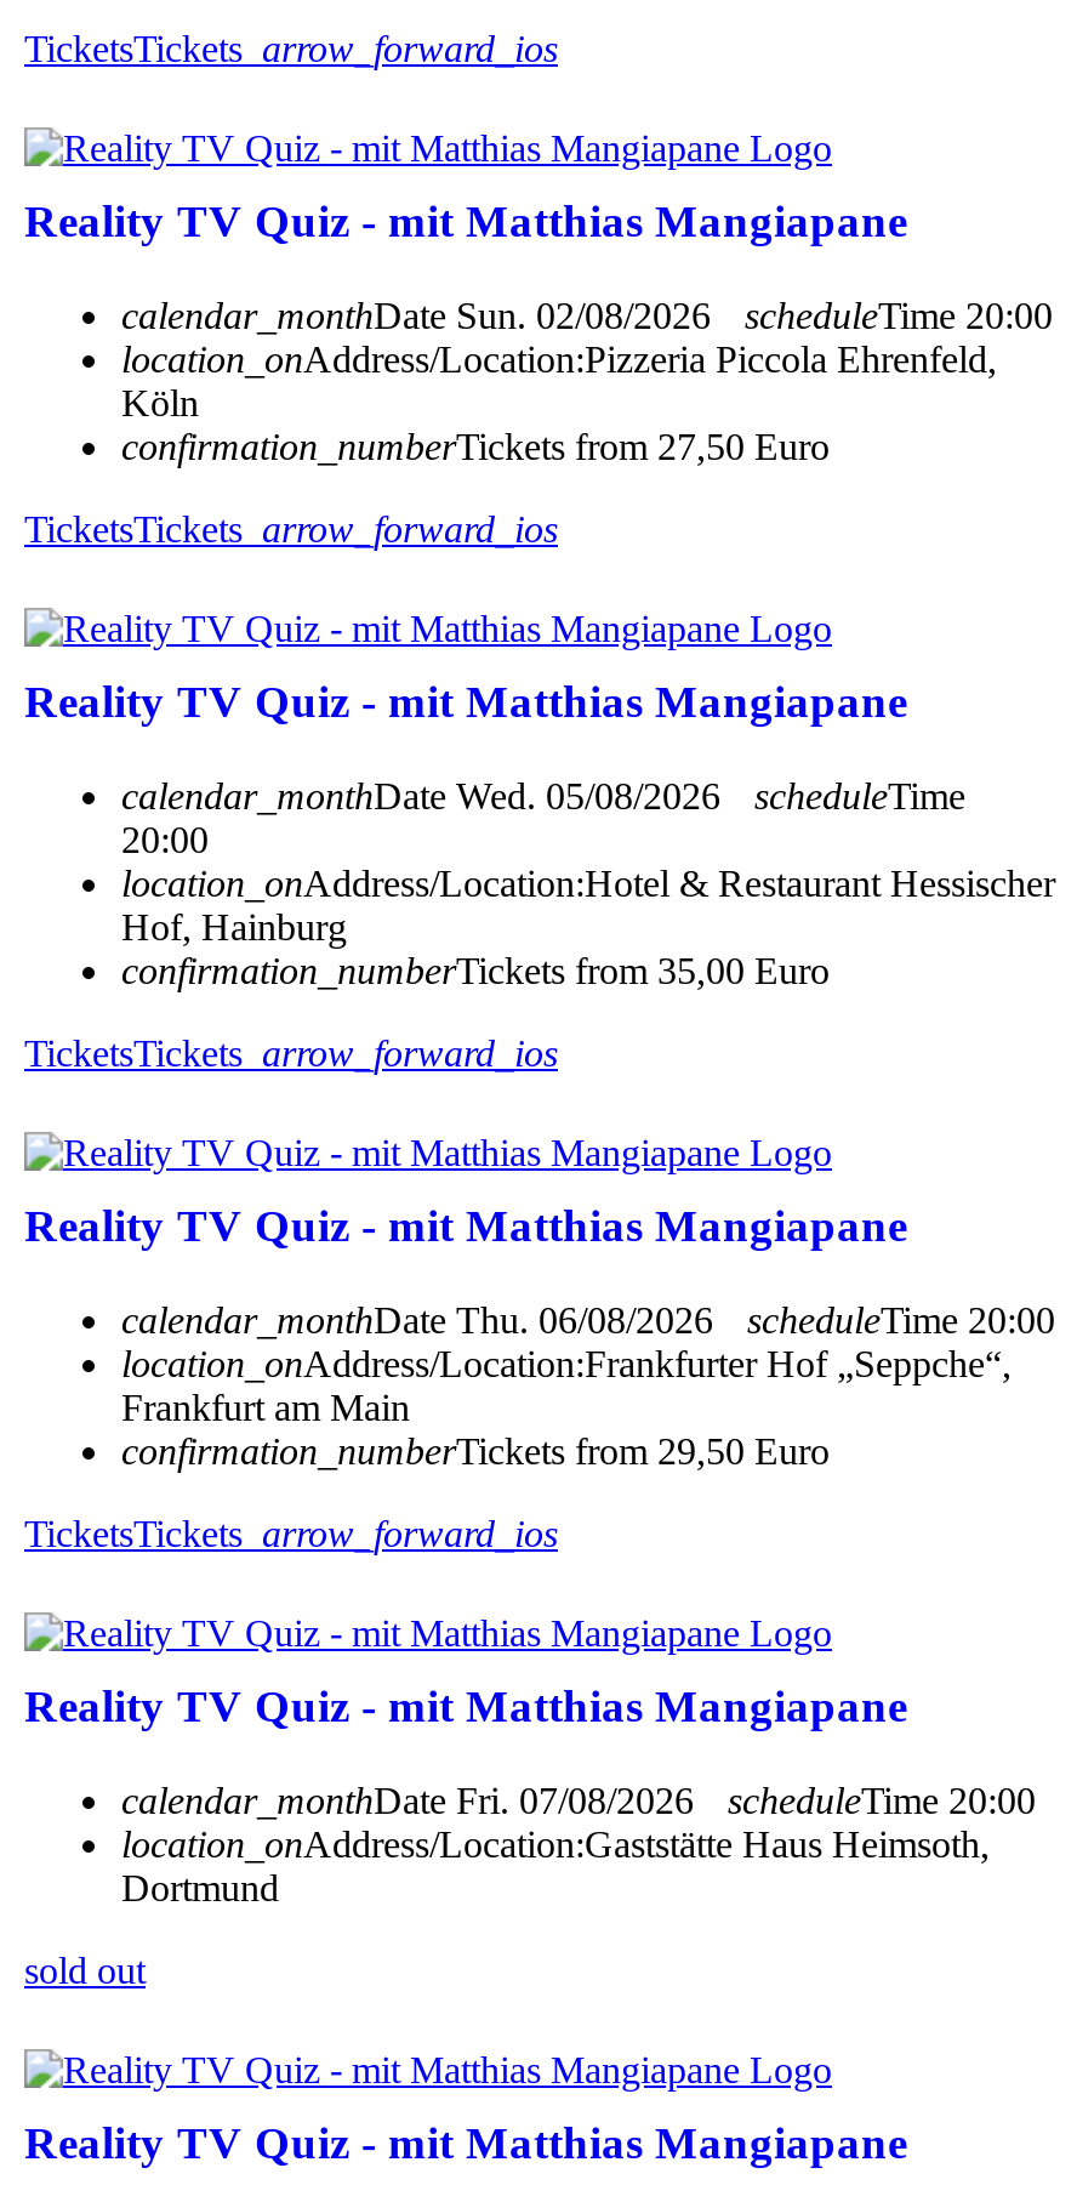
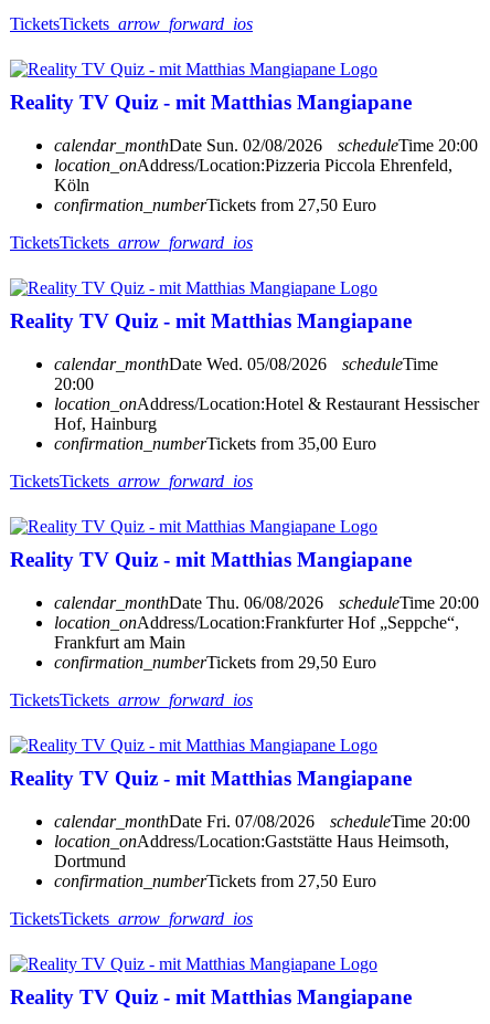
[24,1950,146,1991] sold out -> [10,872,376,928] confirmation_numberTickets from 27,50 Euro | TicketsTickets arrow_forward_ios

